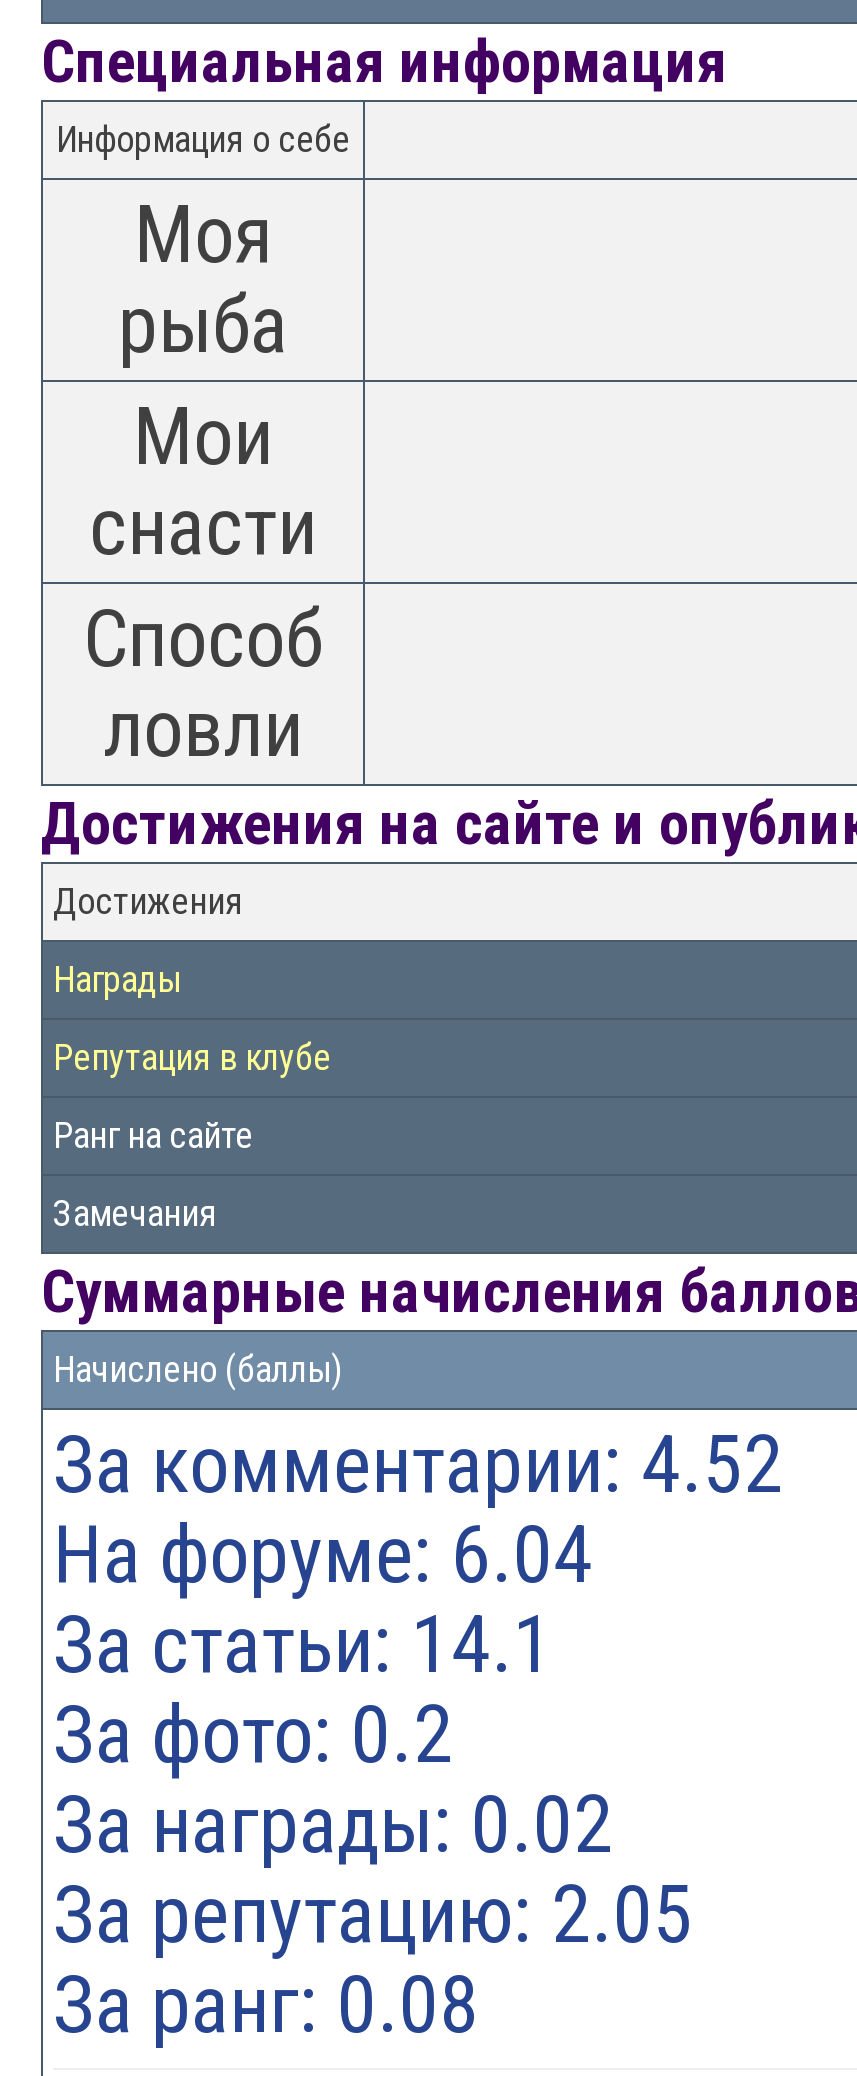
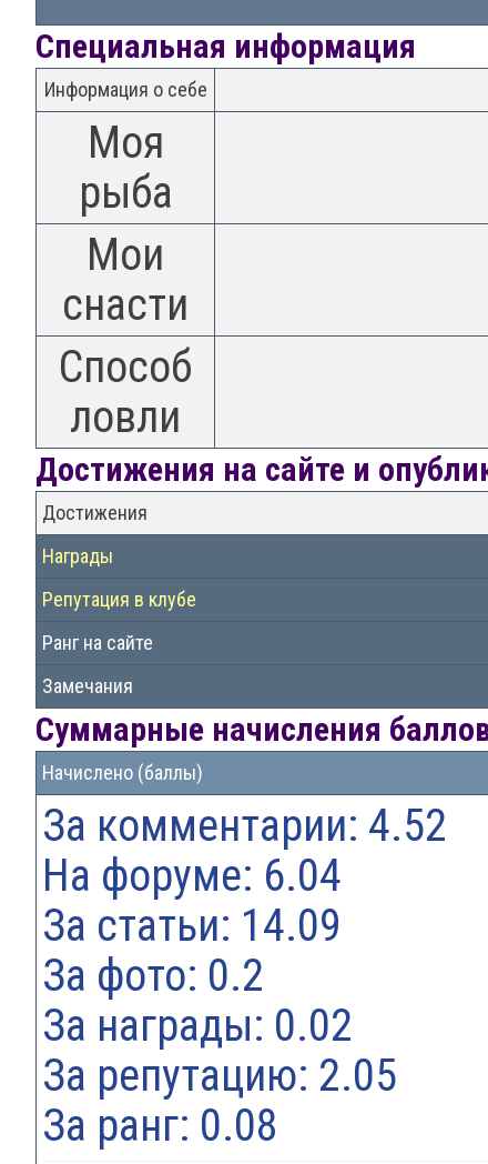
[53,1598,553,1692] За статьи: 14.1 -> [42,900,342,952] За статьи: 14.09

